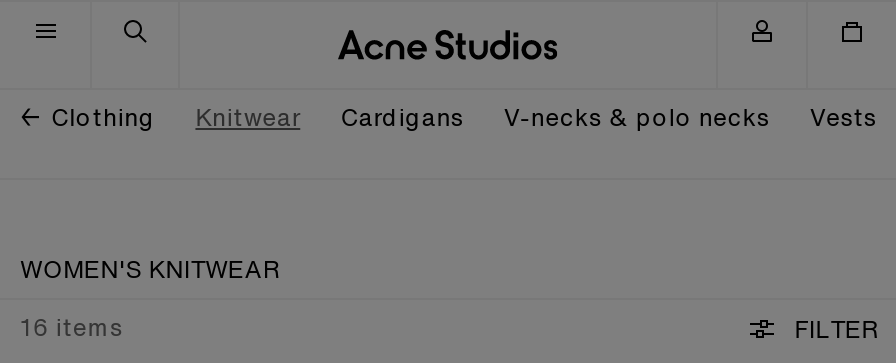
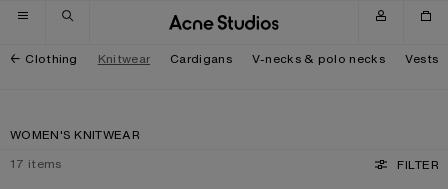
[20,310,123,344] 16 items -> [10,155,61,172] 17 items

